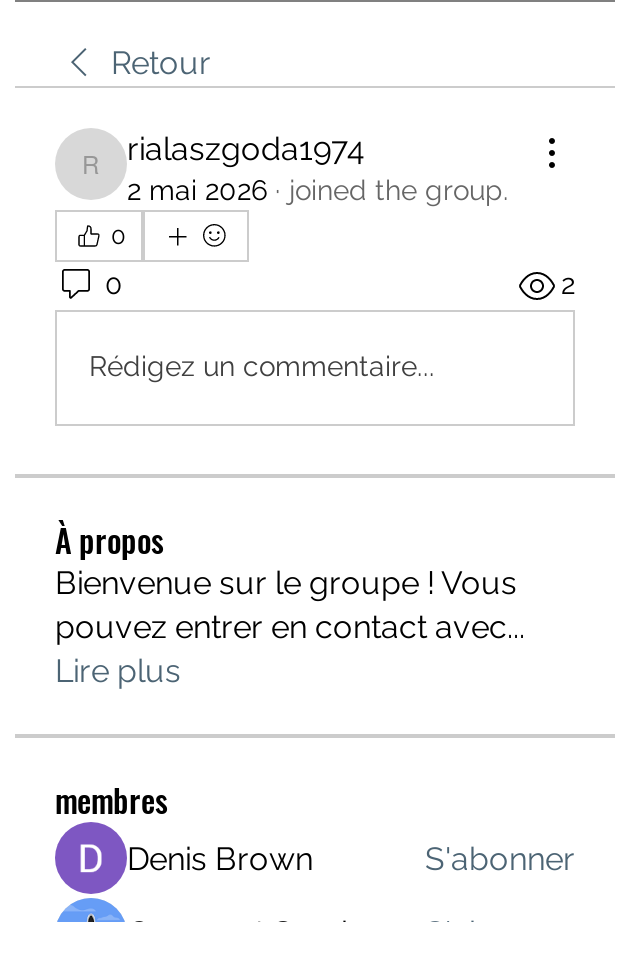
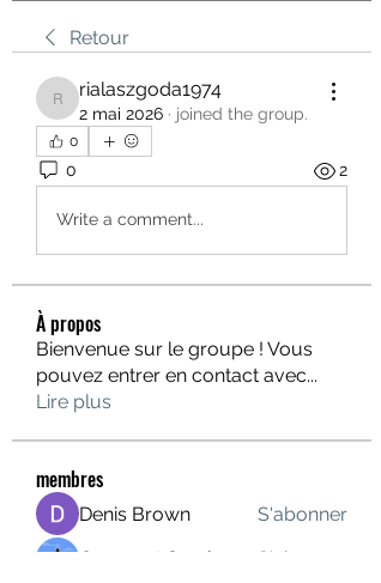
[89,350,435,382] Rédigez un commentaire... -> [56,210,204,229] Write a comment...

